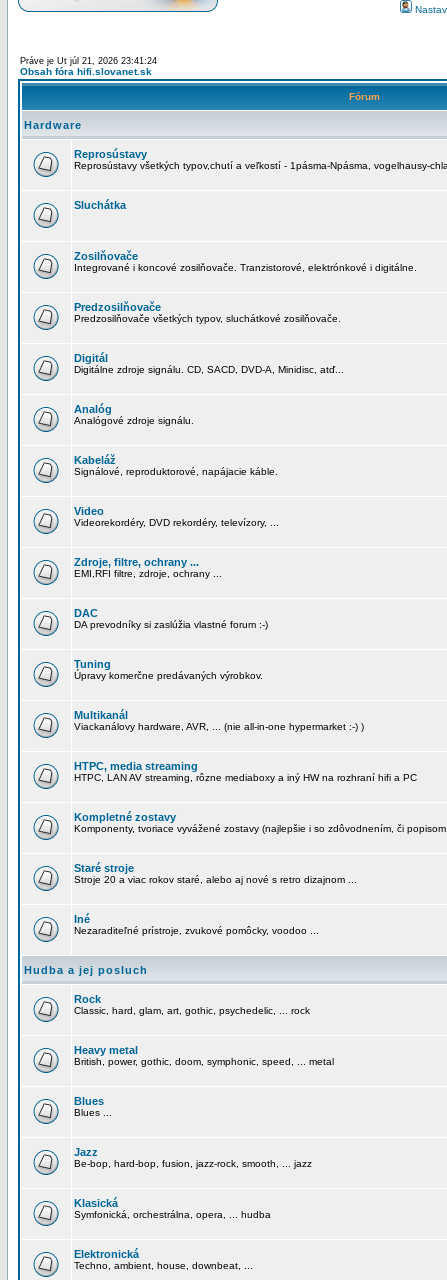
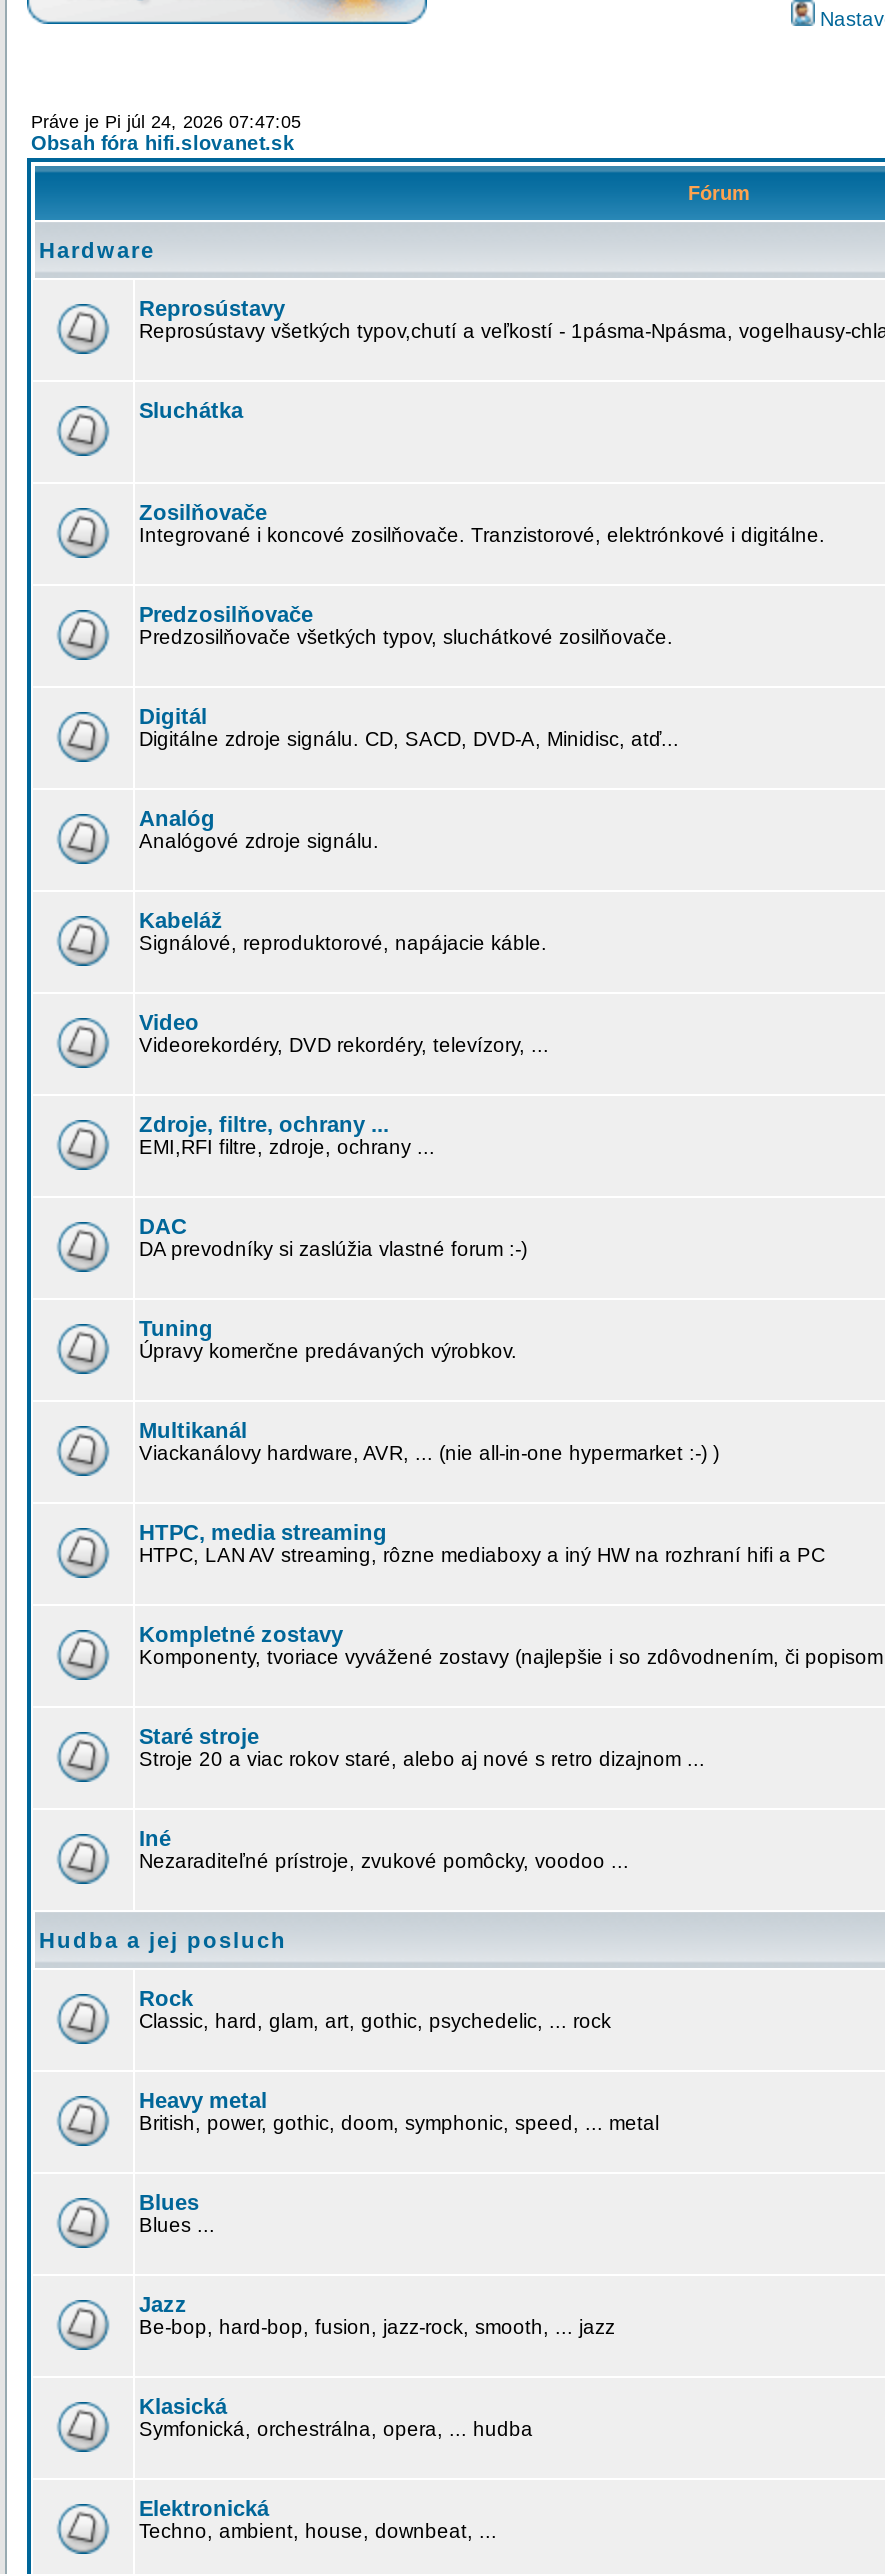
[20,56,157,66] Práve je Ut júl 21, 2026 23:41:24 -> [31,112,301,132] Práve je Pi júl 24, 2026 07:47:05

